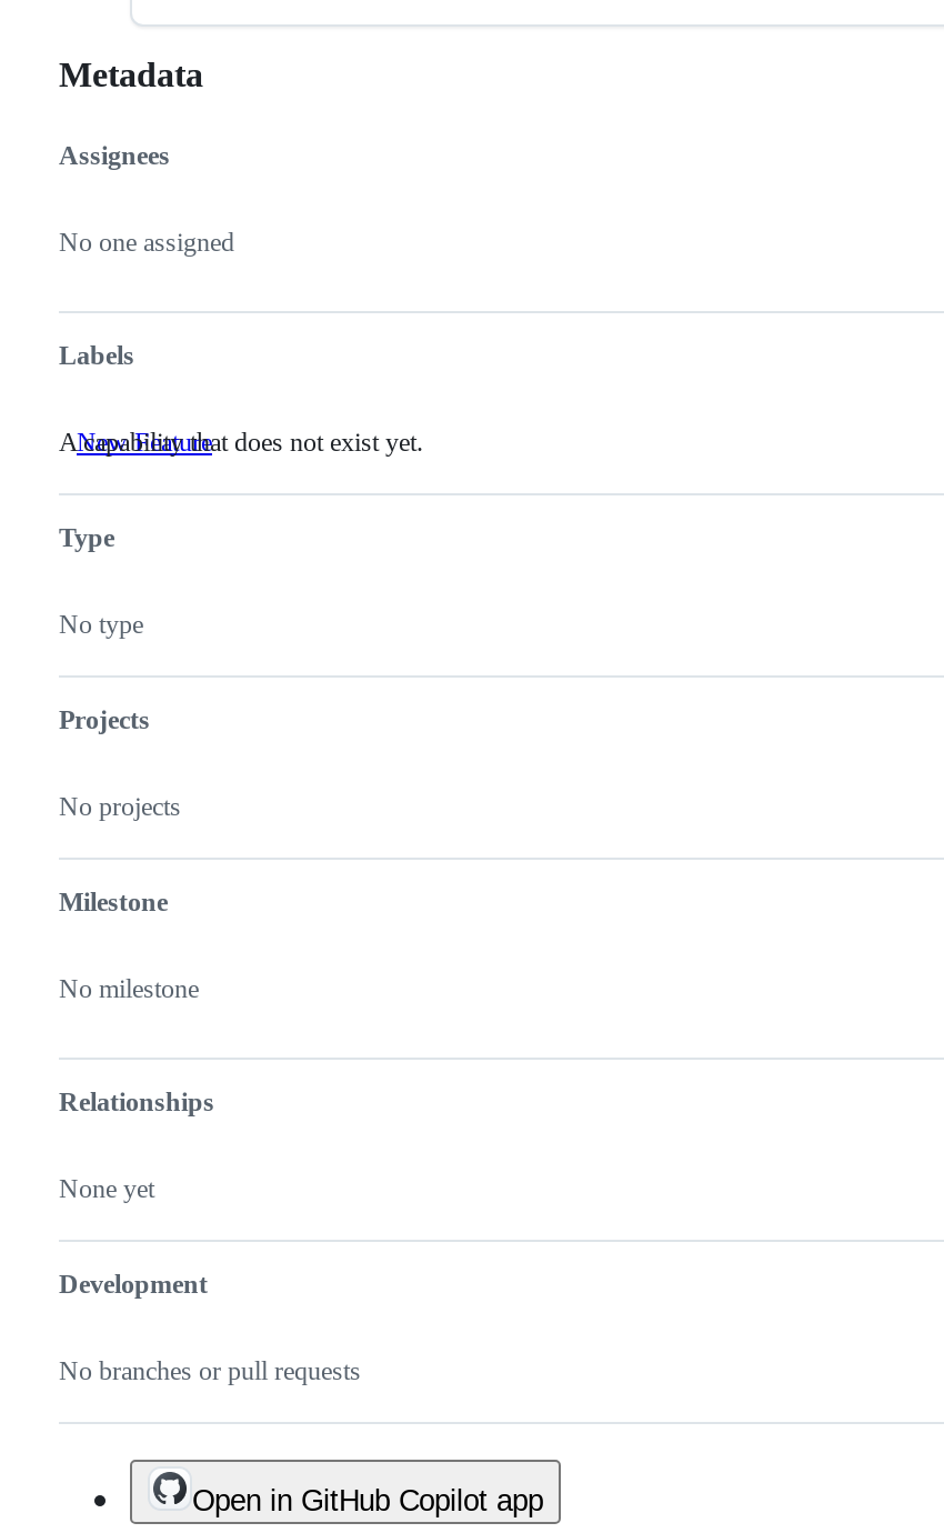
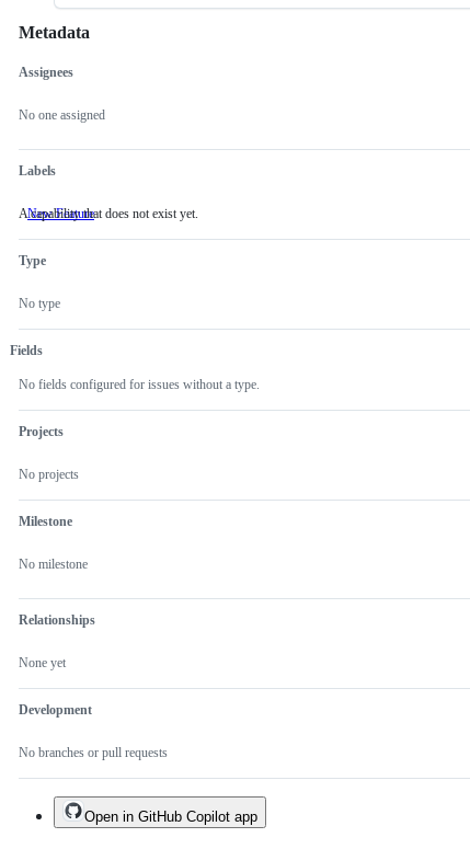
none -> [10,343,260,392] Fields | No fields configured for issues without a type.

